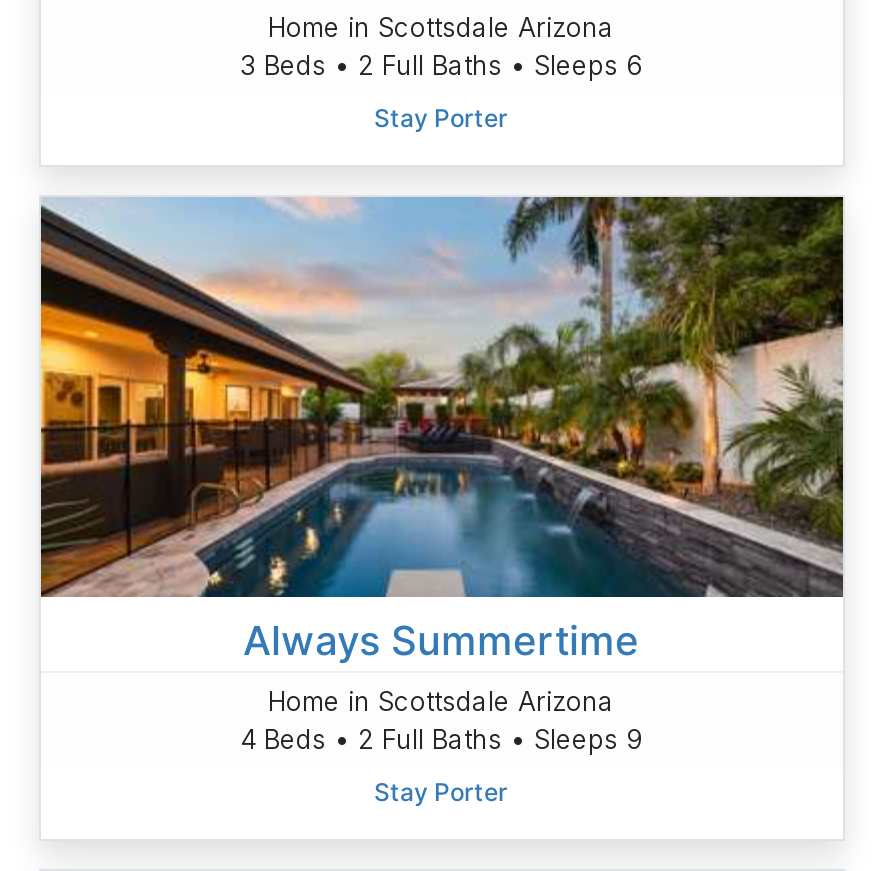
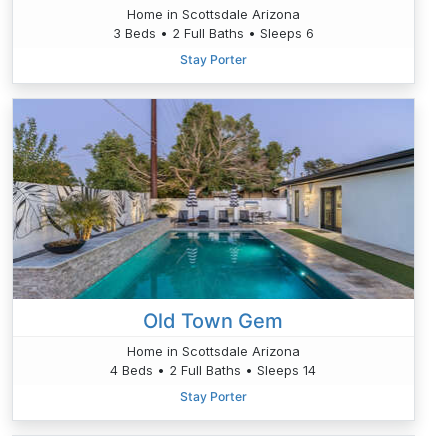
[39,195,845,664] [image] | Always Summertime -> [12,98,415,333] [image] | Old Town Gem
[240,722,642,754] 4 Beds • 2 Full Baths • Sleeps 9 -> [110,362,316,378] 4 Beds • 2 Full Baths • Sleeps 14

